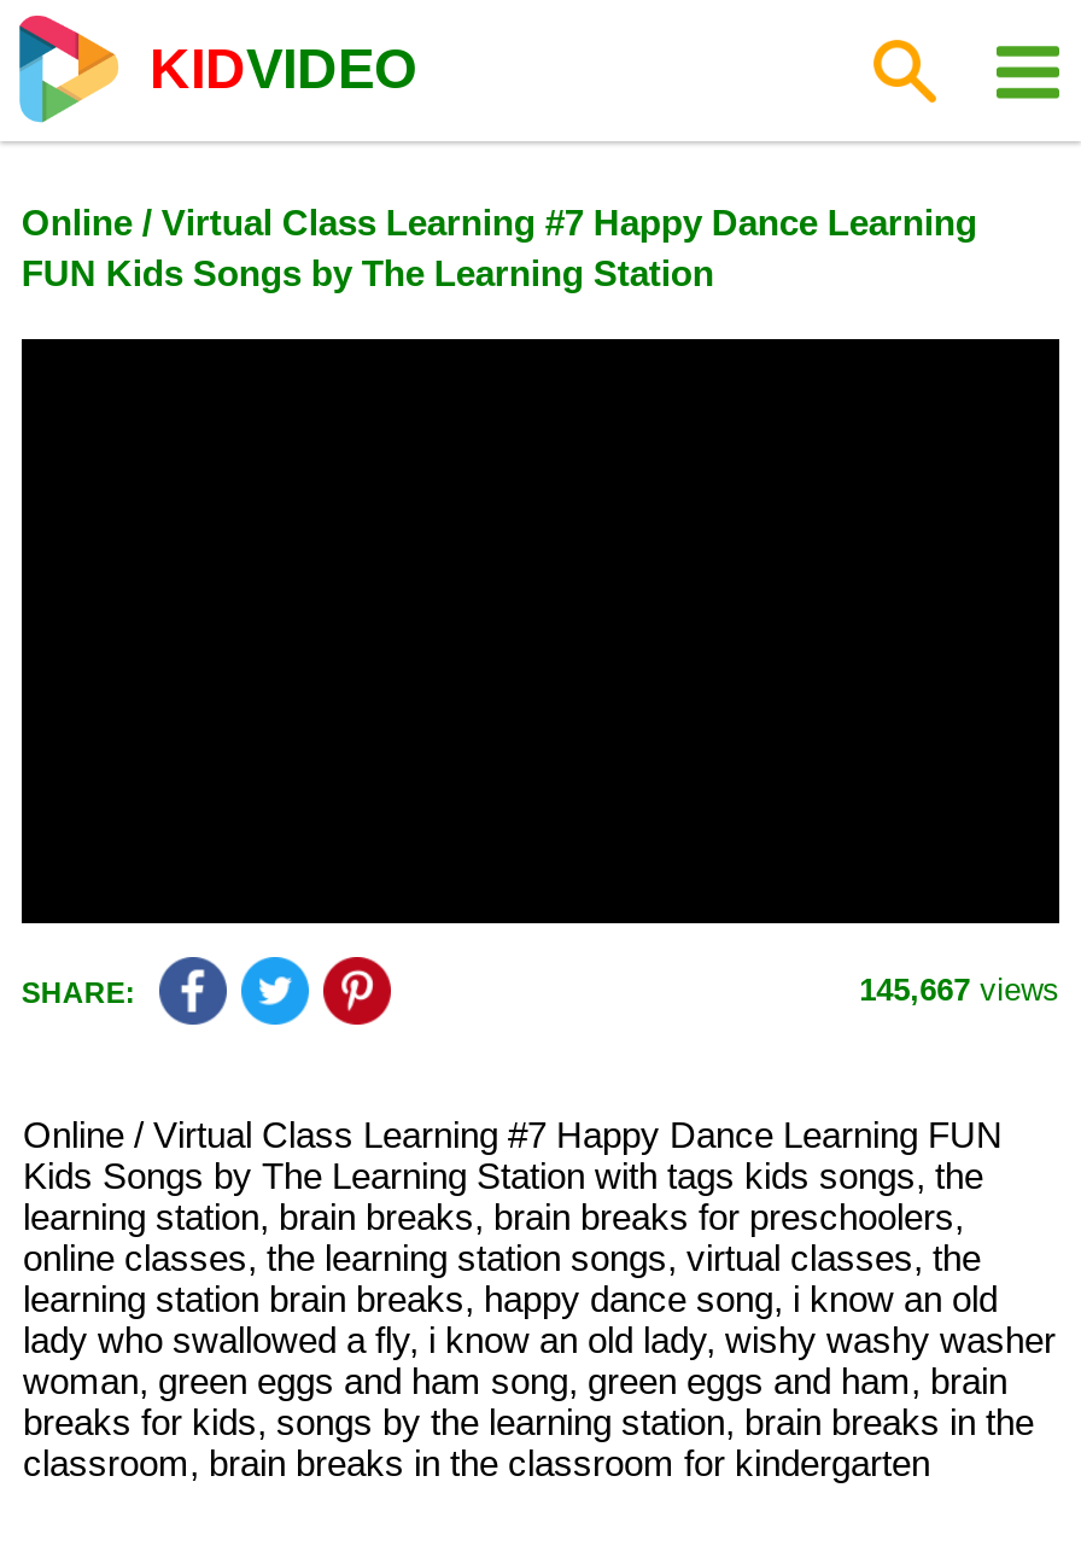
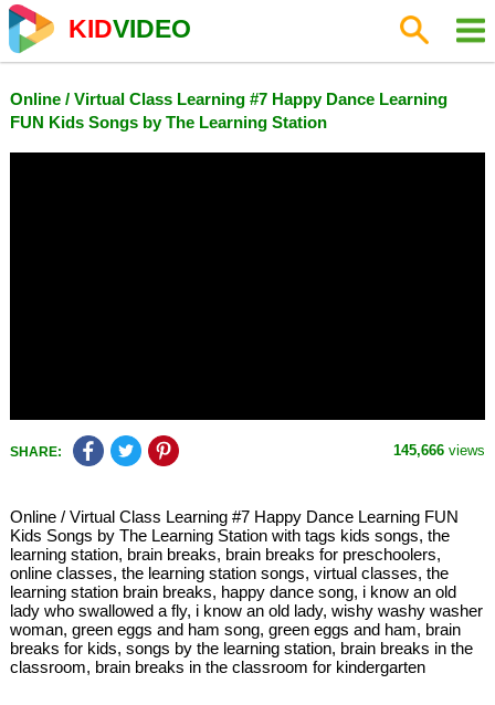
[859,972,1060,1008] 145,667 views -> [393,442,485,459] 145,666 views

